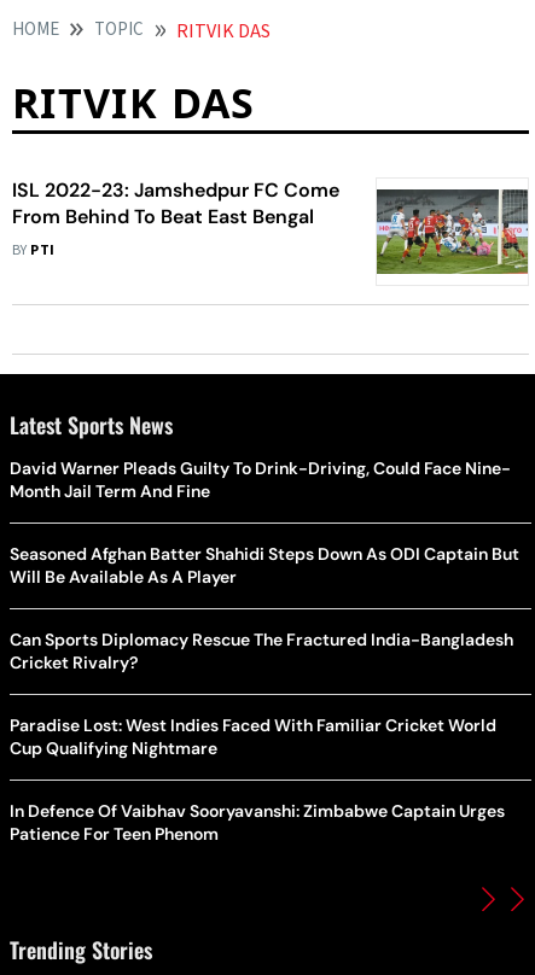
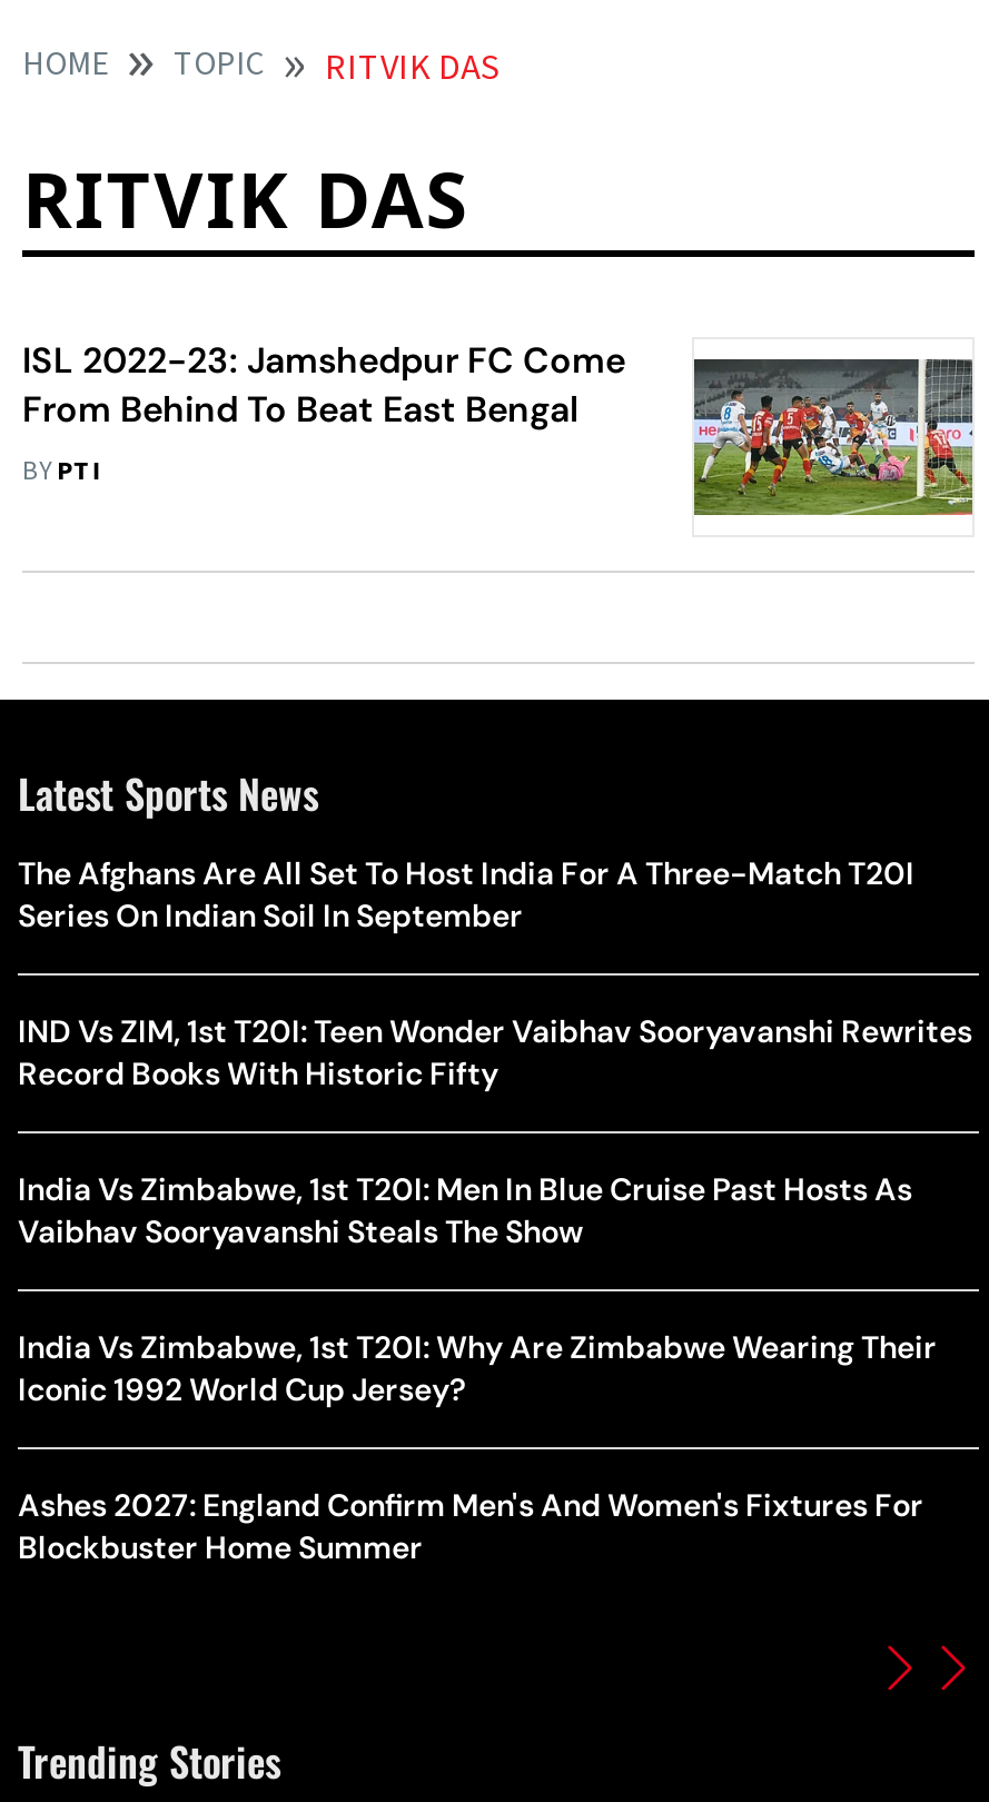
[10,457,511,502] David Warner Pleads Guilty To Drink-Driving, Could Face Nine- | Month Jail Term And Fine -> [18,853,914,935] The Afghans Are All Set To Host India For A Three-Match T20I | Series On Indian Soil In September
[10,543,519,588] Seasoned Afghan Batter Shahidi Steps Down As ODI Captain But | Will Be Available As A Player -> [18,1011,972,1093] IND Vs ZIM, 1st T20I: Teen Wonder Vaibhav Sooryavanshi Rewrites | Record Books With Historic Fifty
[10,629,513,673] Can Sports Diplomacy Rescue The Fractured India-Bangladesh | Cricket Rivalry? -> [18,1169,912,1251] India Vs Zimbabwe, 1st T20I: Men In Blue Cruise Past Hosts As | Vaibhav Sooryavanshi Steals The Show
[10,714,496,759] Paradise Lost: West Indies Faced With Familiar Cricket World | Cup Qualifying Nightmare -> [18,1327,937,1409] India Vs Zimbabwe, 1st T20I: Why Are Zimbabwe Wearing Their | Iconic 1992 World Cup Jersey?
[10,800,505,845] In Defence Of Vaibhav Sooryavanshi: Zimbabwe Captain Urges | Patience For Teen Phenom -> [18,1485,923,1567] Ashes 2027: England Confirm Men's And Women's Fixtures For | Blockbuster Home Summer

